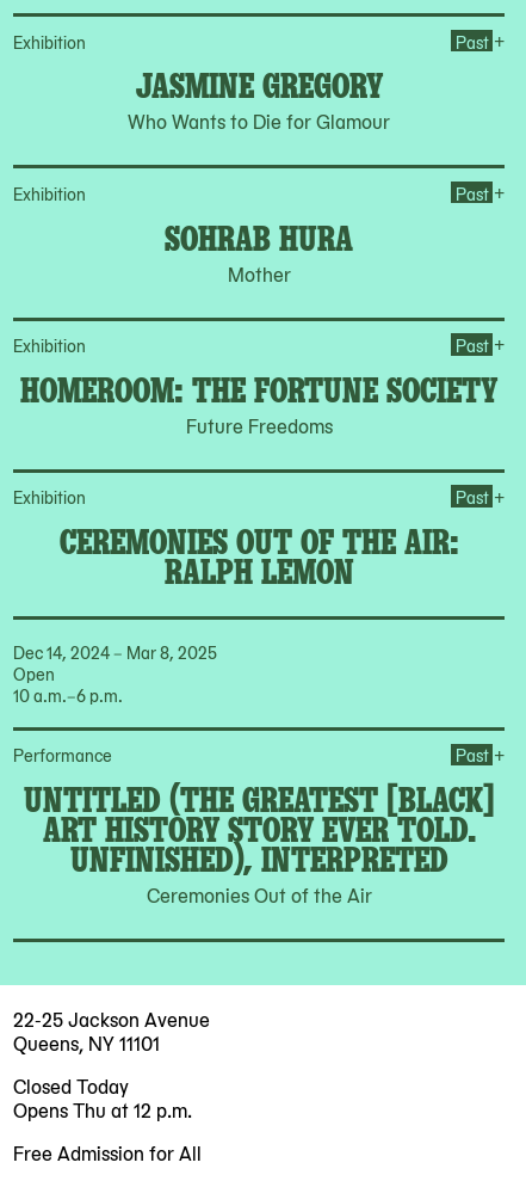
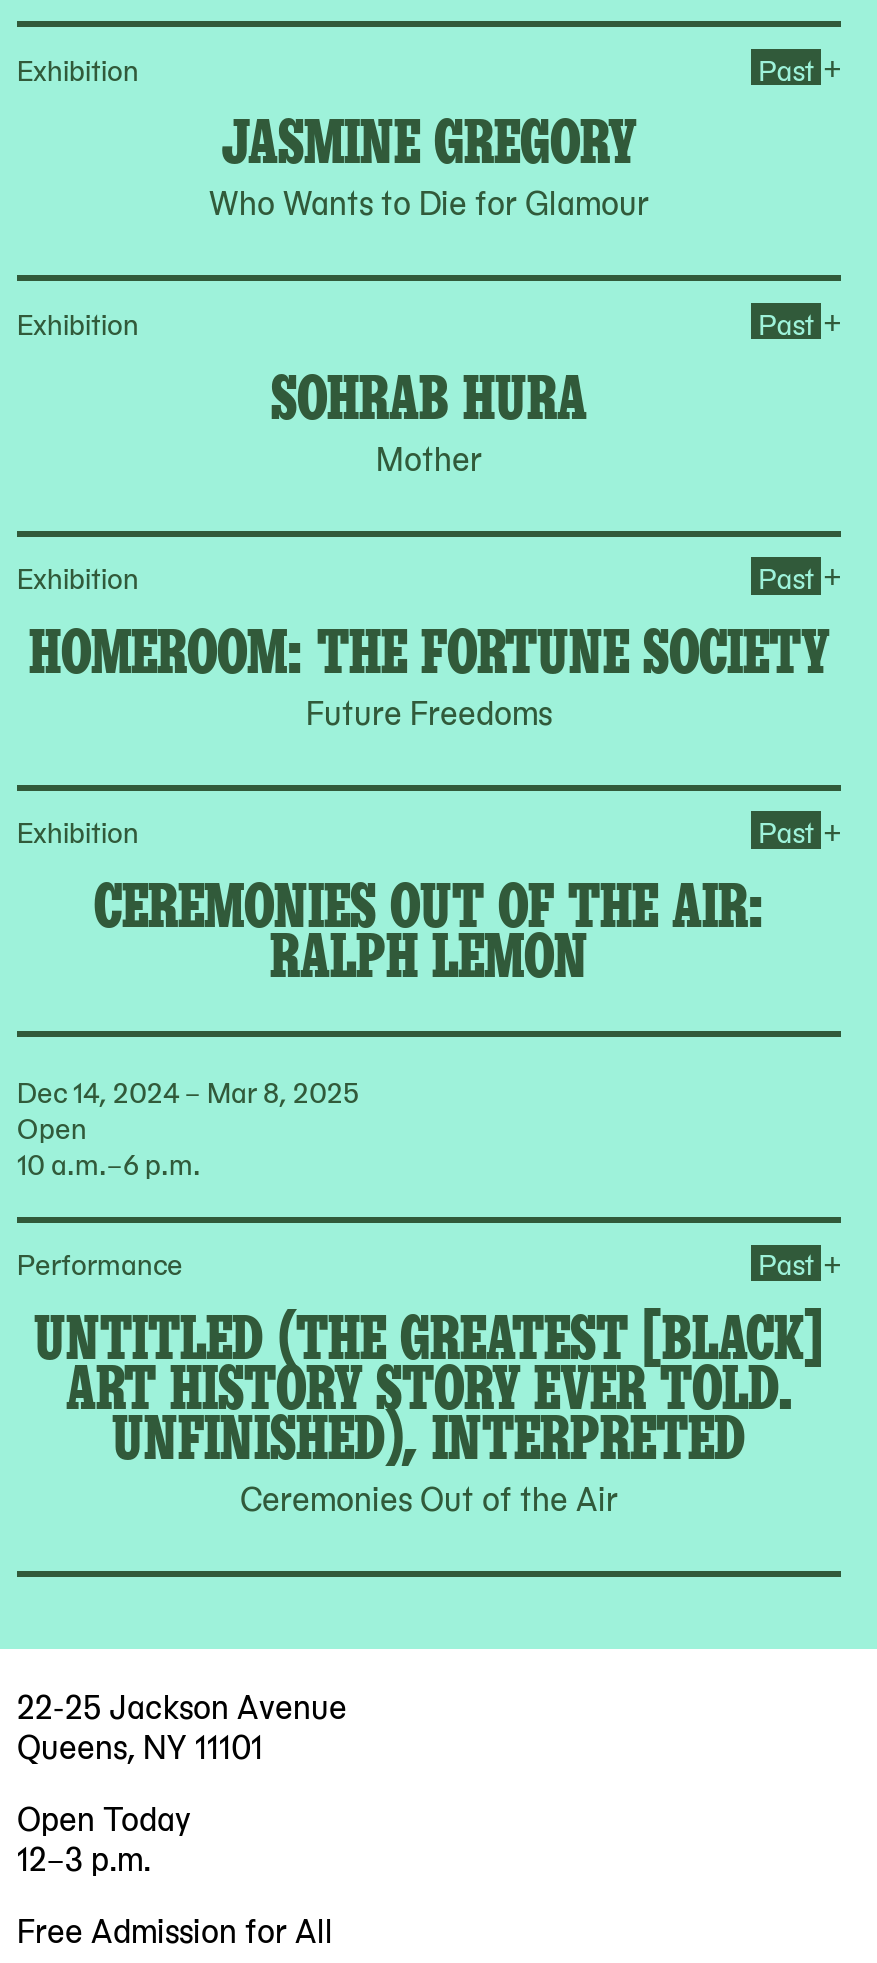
[13,1071,192,1124] Closed Today | Opens Thu at 12 p.m. -> [17,1793,191,1881] Open Today | 12–3 p.m.

